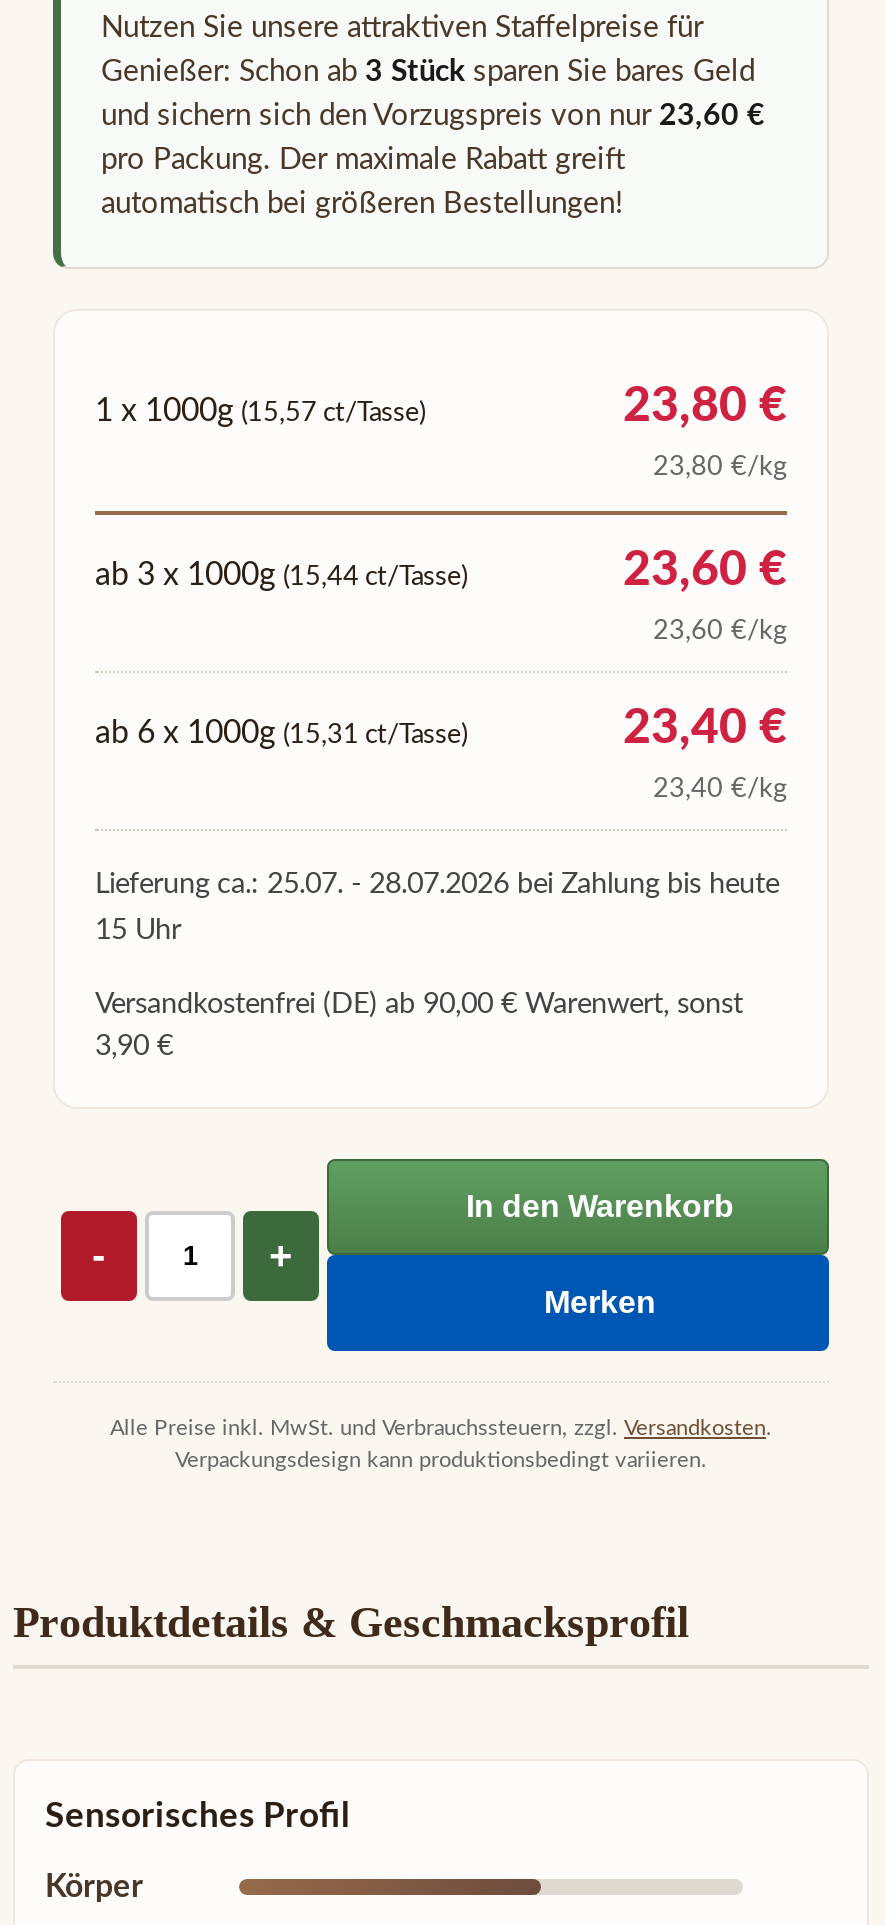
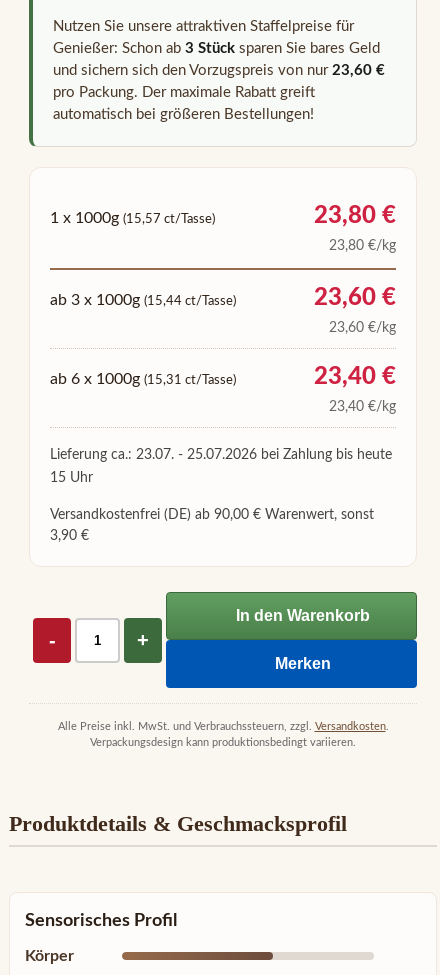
[95,870,779,900] Lieferung ca.: 25.07. - 28.07.2026 bei Zahlung bis heute -> [50,447,392,462] Lieferung ca.: 23.07. - 25.07.2026 bei Zahlung bis heute

